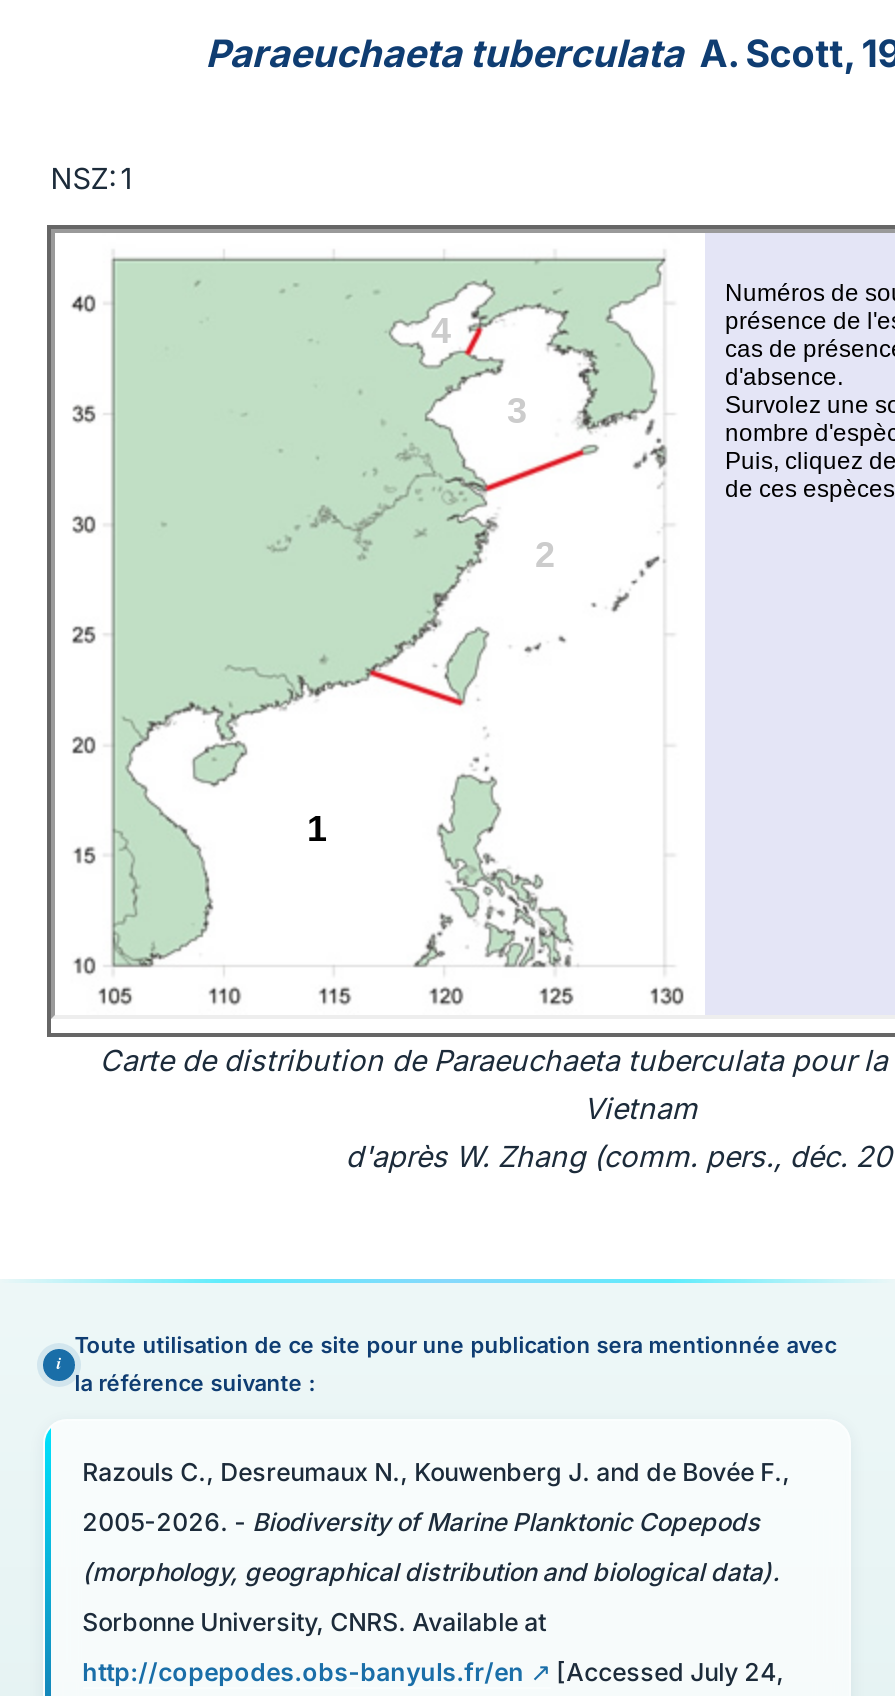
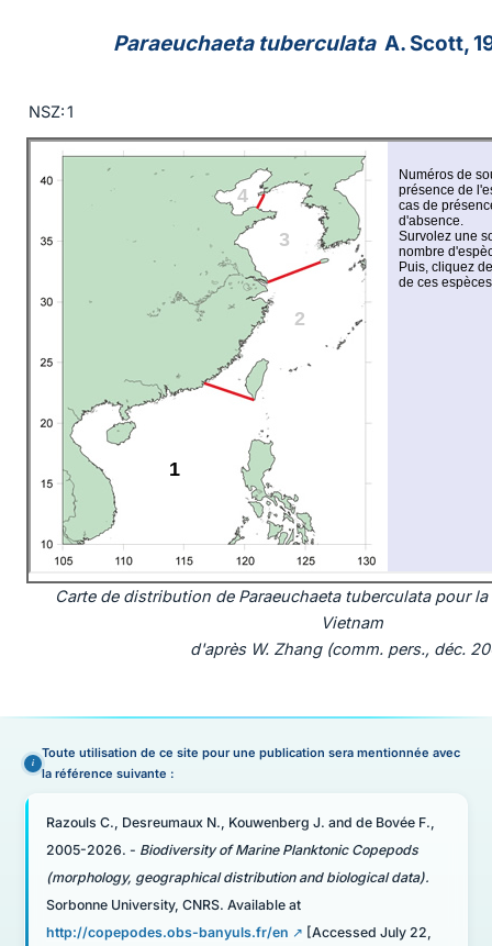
[550,1657,784,1687] [Accessed July 24, -> [303,924,431,940] [Accessed July 22,

